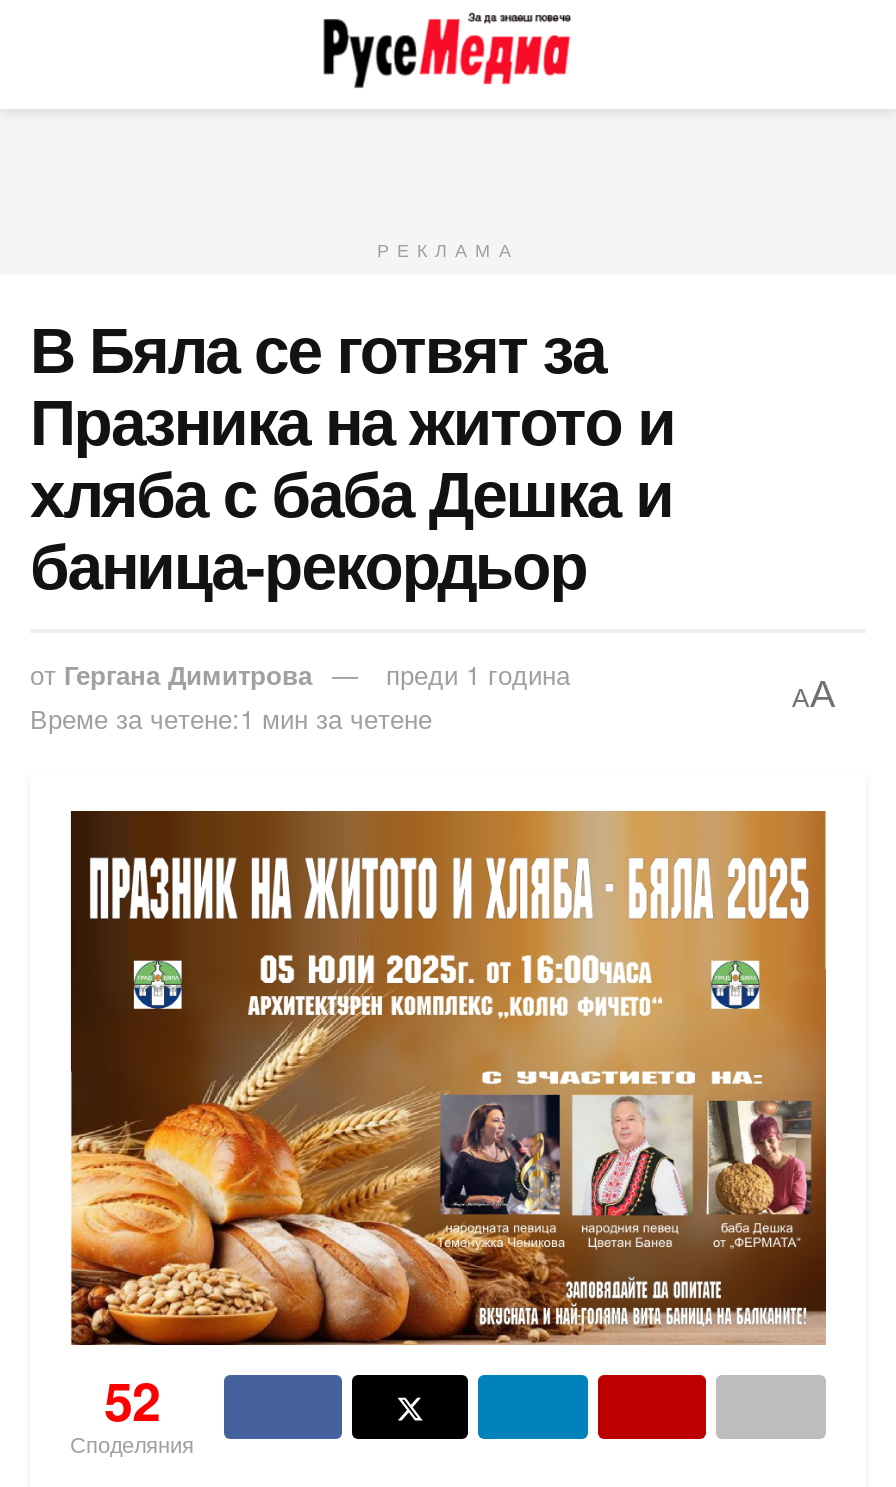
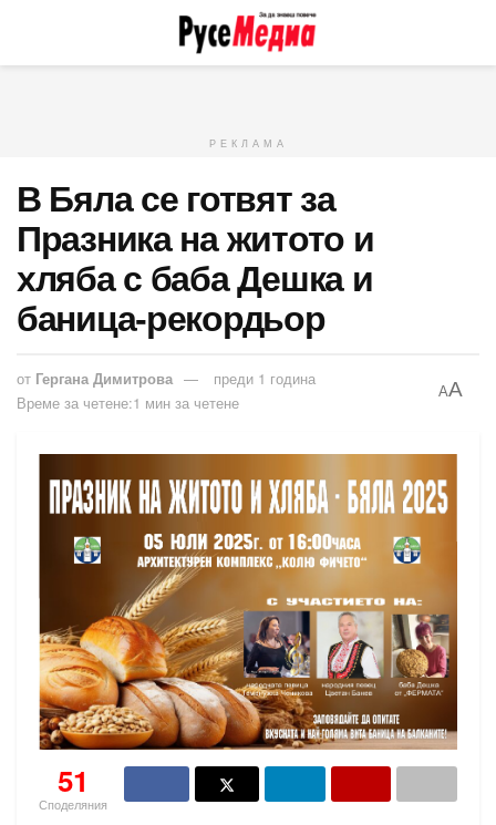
[104,1363,160,1437] 52 -> [58,760,89,801] 51

